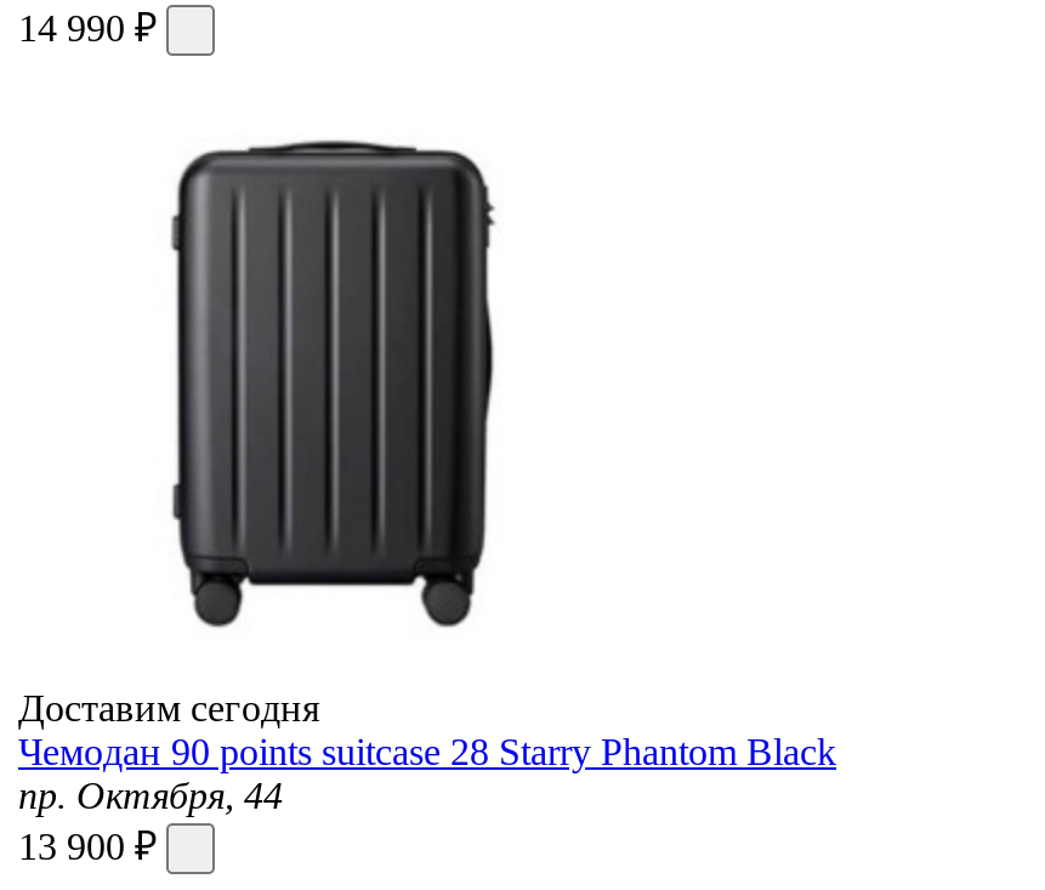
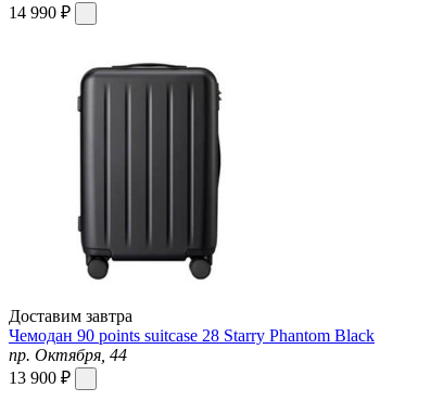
[18,687,319,729] Доставим сегодня -> [9,307,132,325] Доставим завтра

